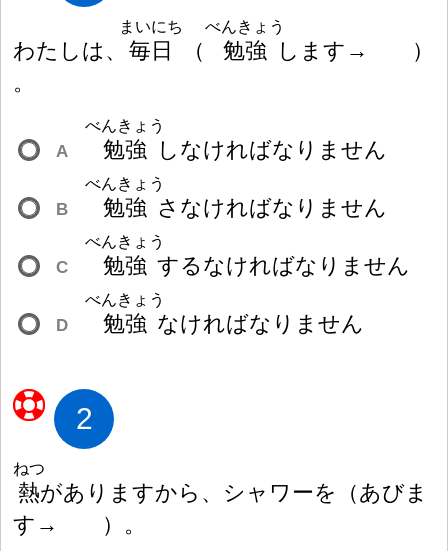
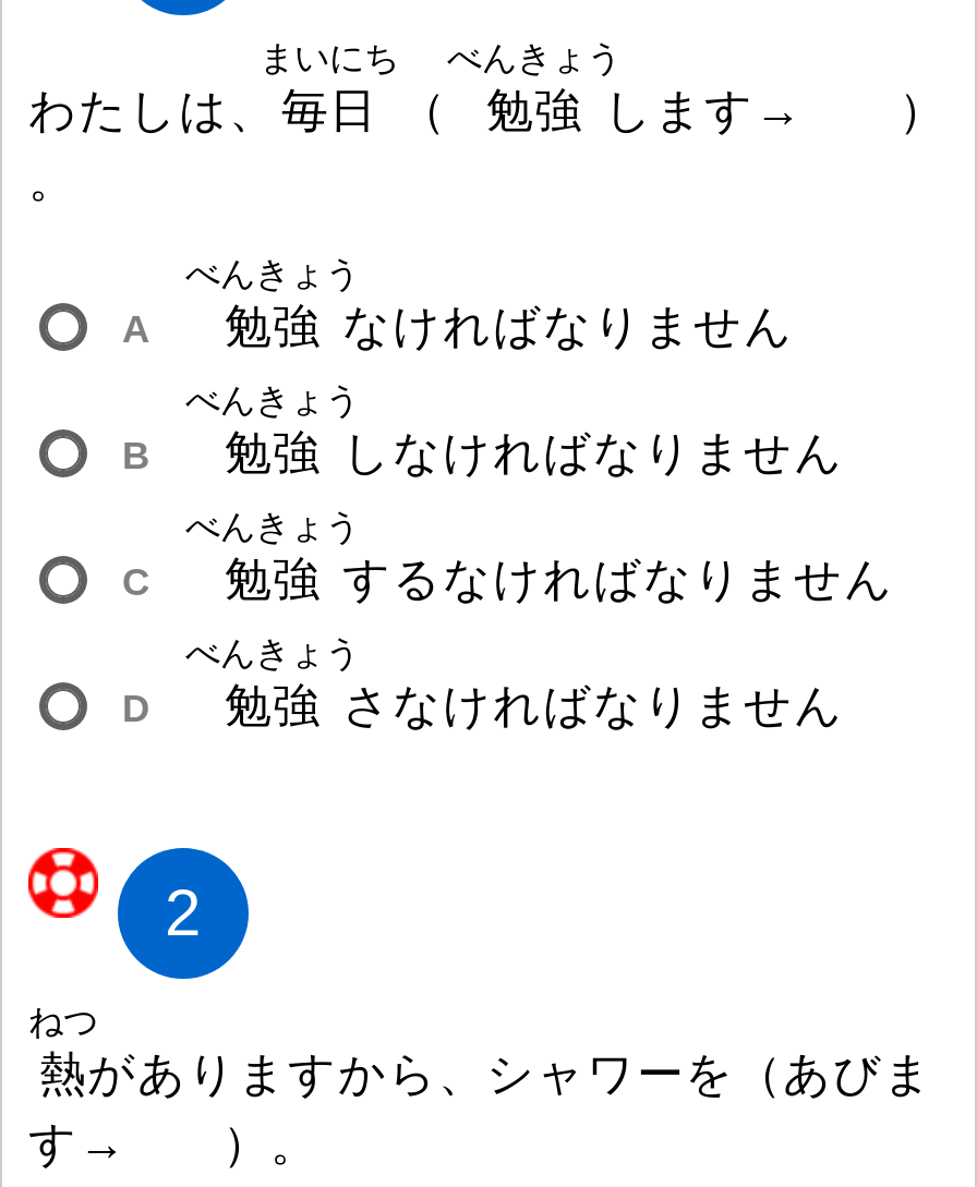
moved [157,137,387,162] -> [342,425,844,480]: しなければなりません
moved [157,195,387,220] -> [342,678,844,732]: さなければなりません
moved [157,311,364,336] -> [342,299,794,353]: なければなりません

